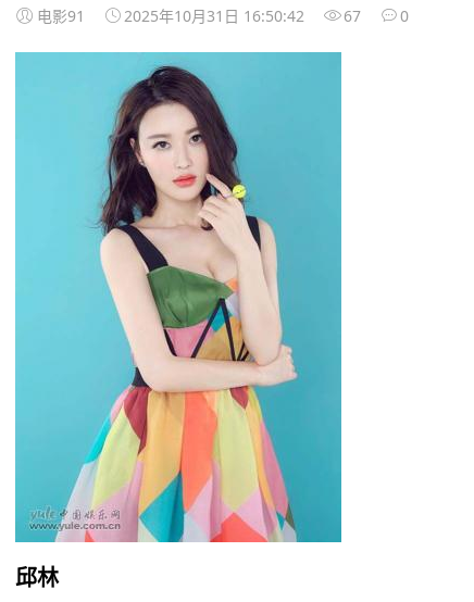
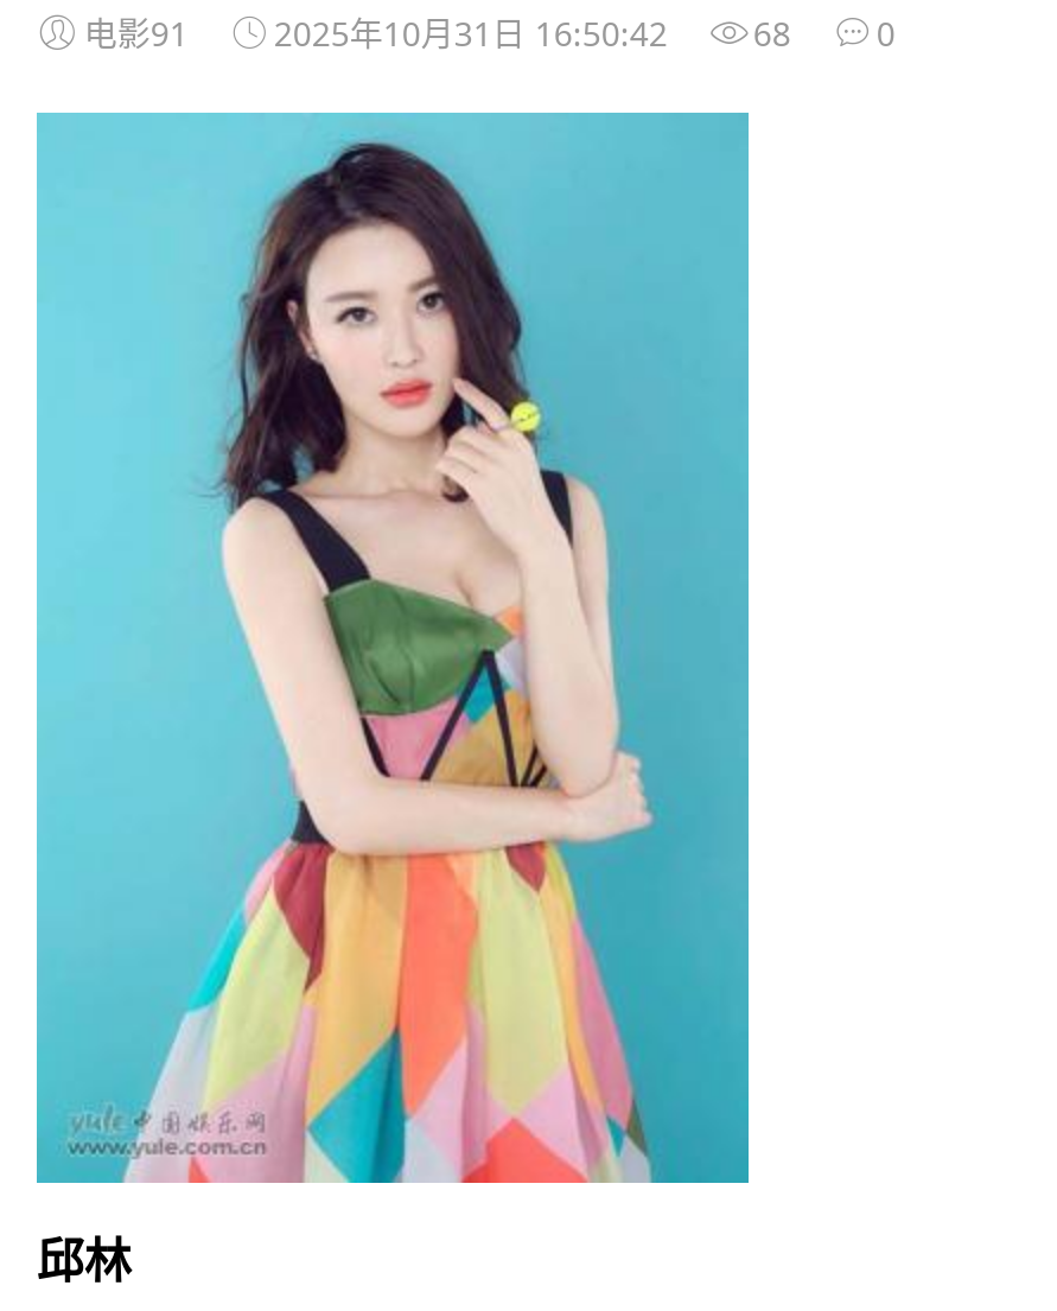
[37,5,409,26] 电影91 2025年10月31日 16:50:42 67 0 -> [84,10,895,56] 电影91 2025年10月31日 16:50:42 68 0

